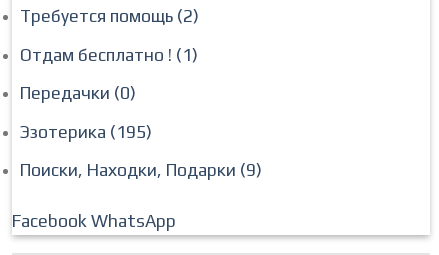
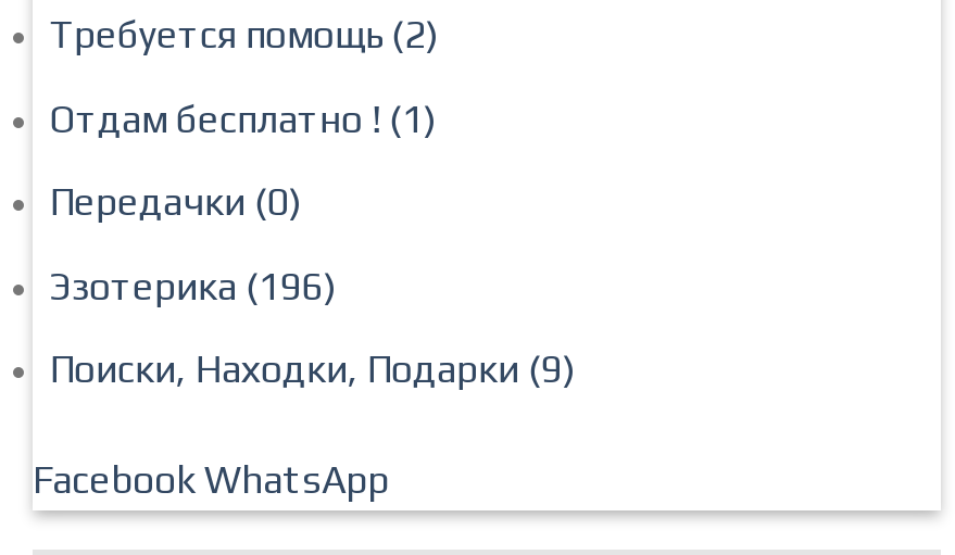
[20,122,152,142] Эзотерика (195) -> [50,265,337,308] Эзотерика (196)

